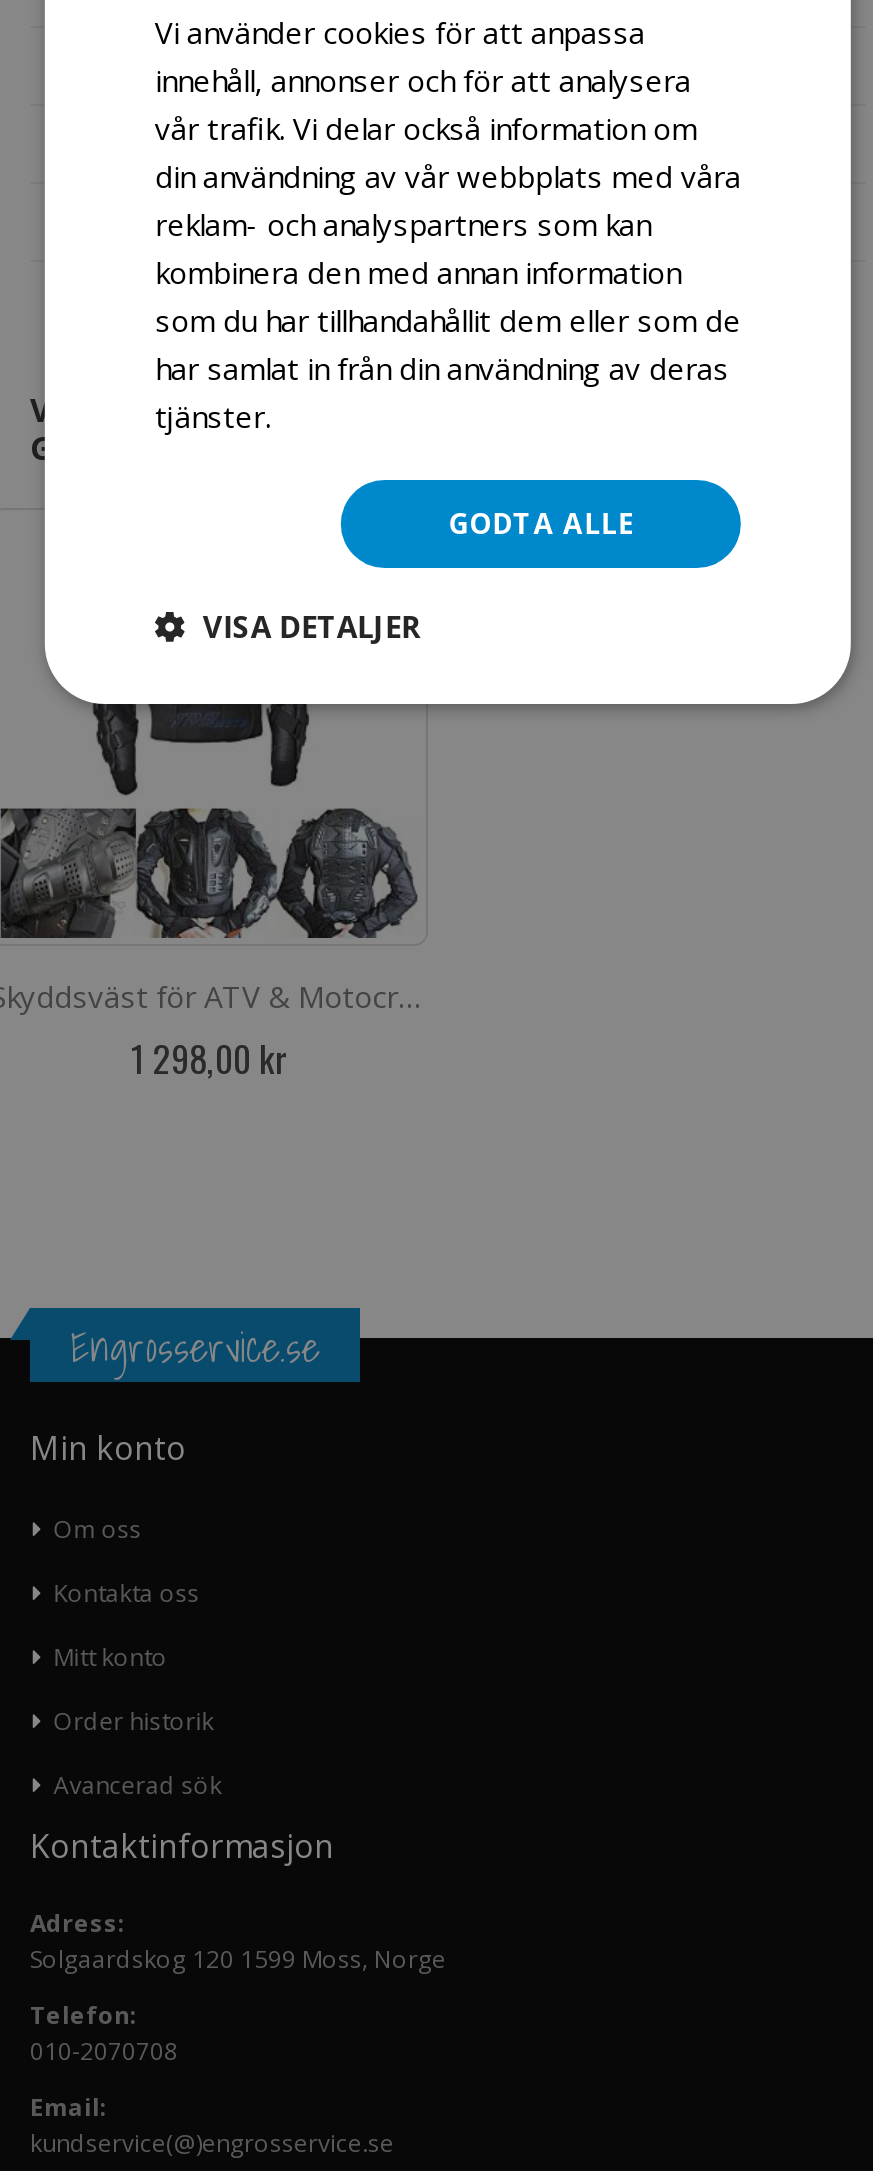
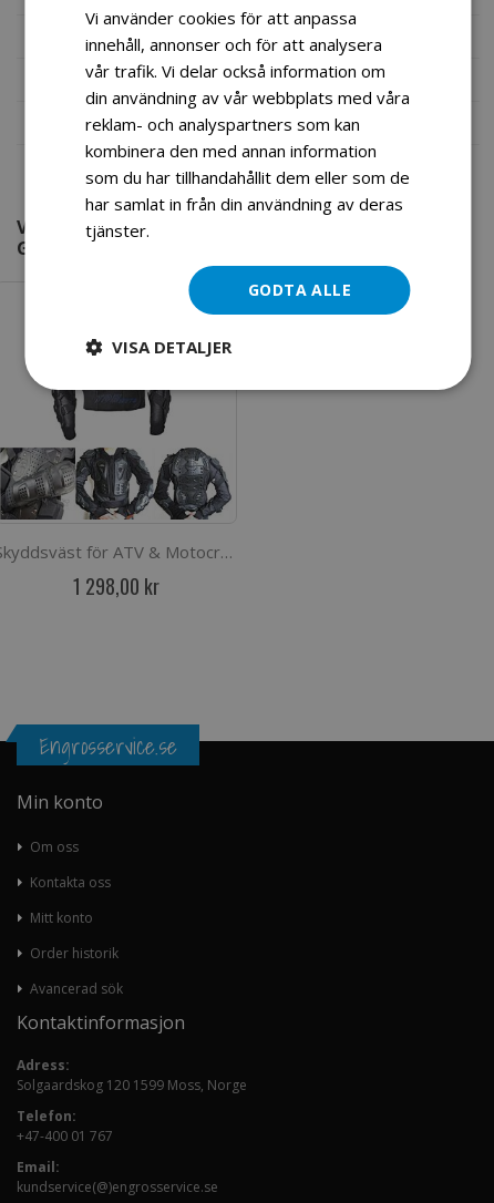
[30,2034,178,2068] 010-2070708 -> [17,1127,113,1145] +47-400 01 767

